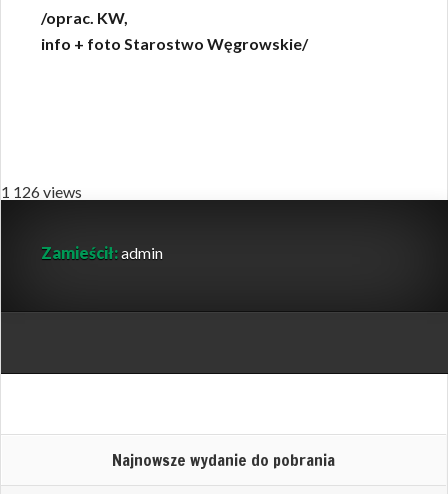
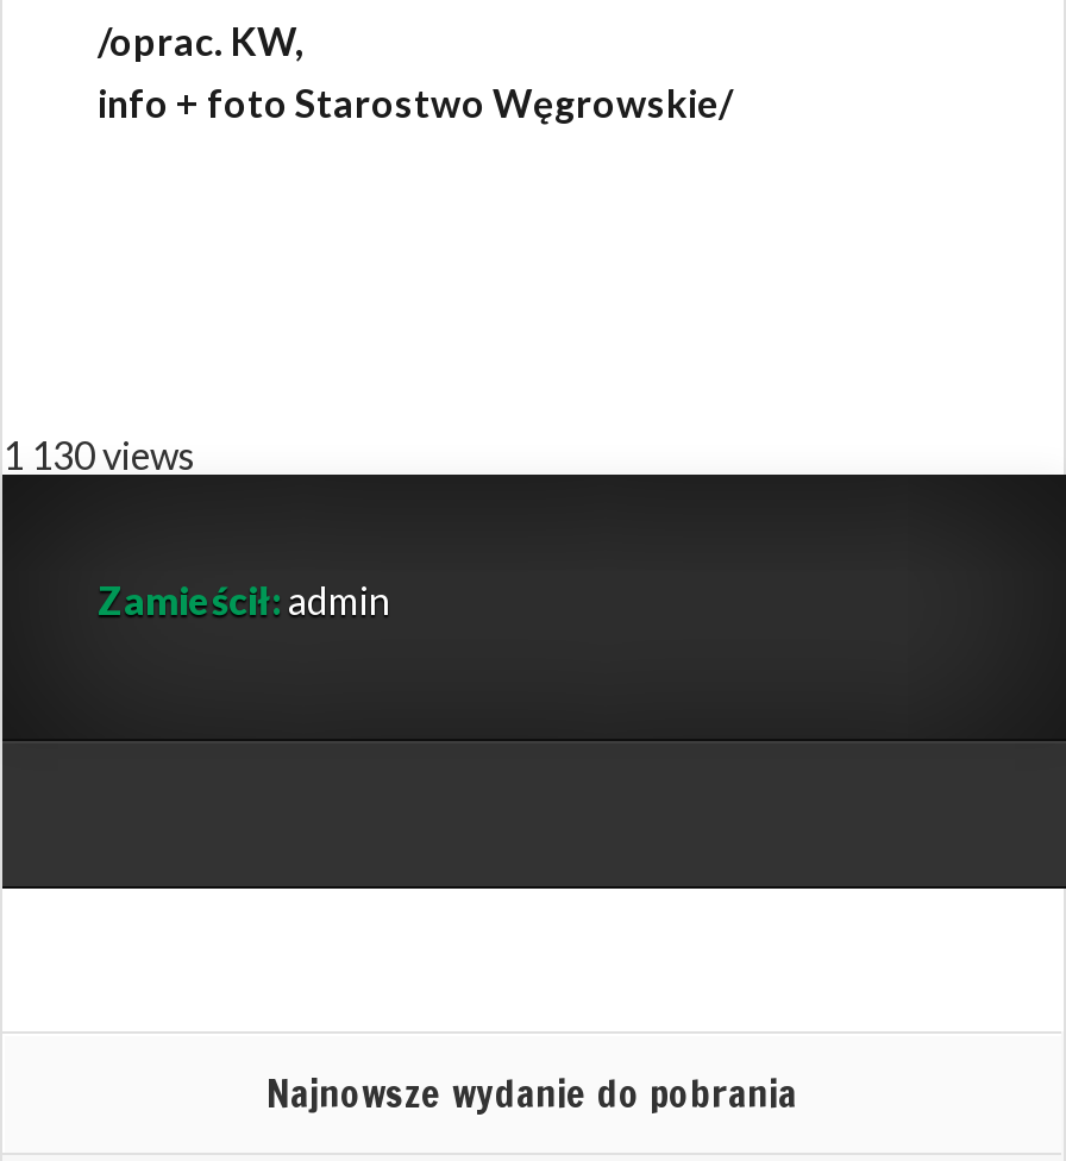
[1,182,82,201] 1 126 views -> [2,432,195,477] 1 130 views

